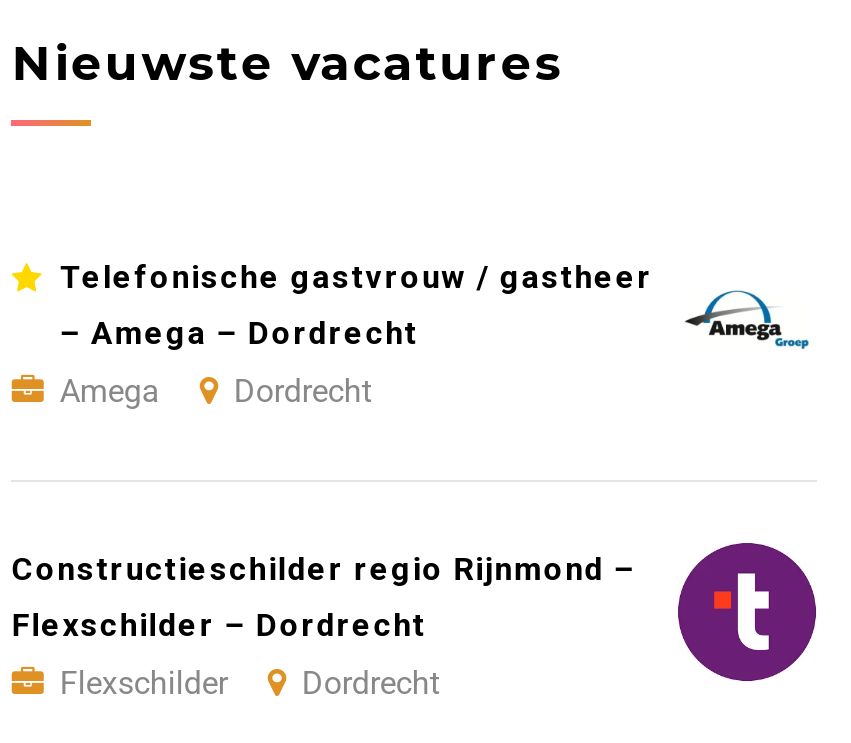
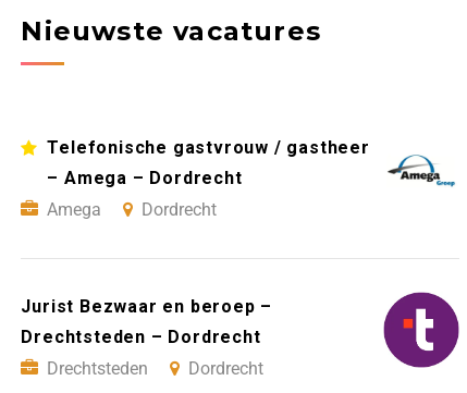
[12,549,635,587] Constructieschilder regio Rijnmond – -> [21,296,272,316] Jurist Bezwaar en beroep –
[12,605,426,643] Flexschilder – Dordrecht -> [21,326,261,347] Drechtsteden – Dordrecht
[60,663,228,701] Flexschilder -> [47,358,148,379] Drechtsteden

